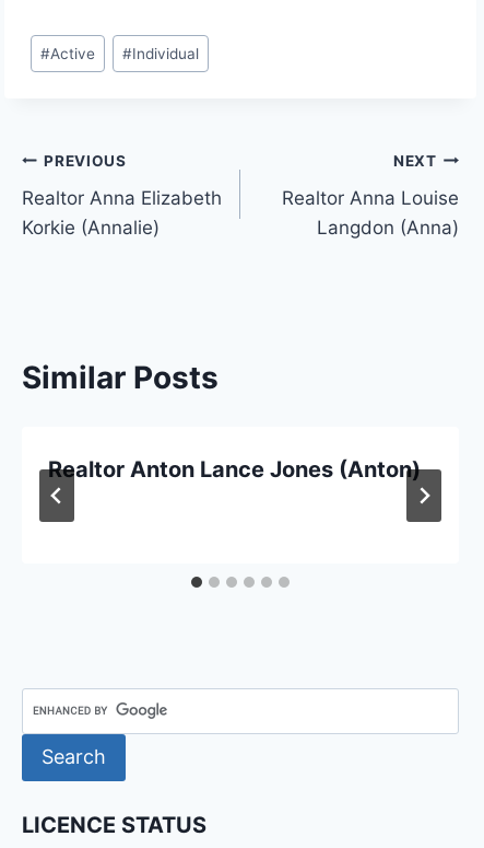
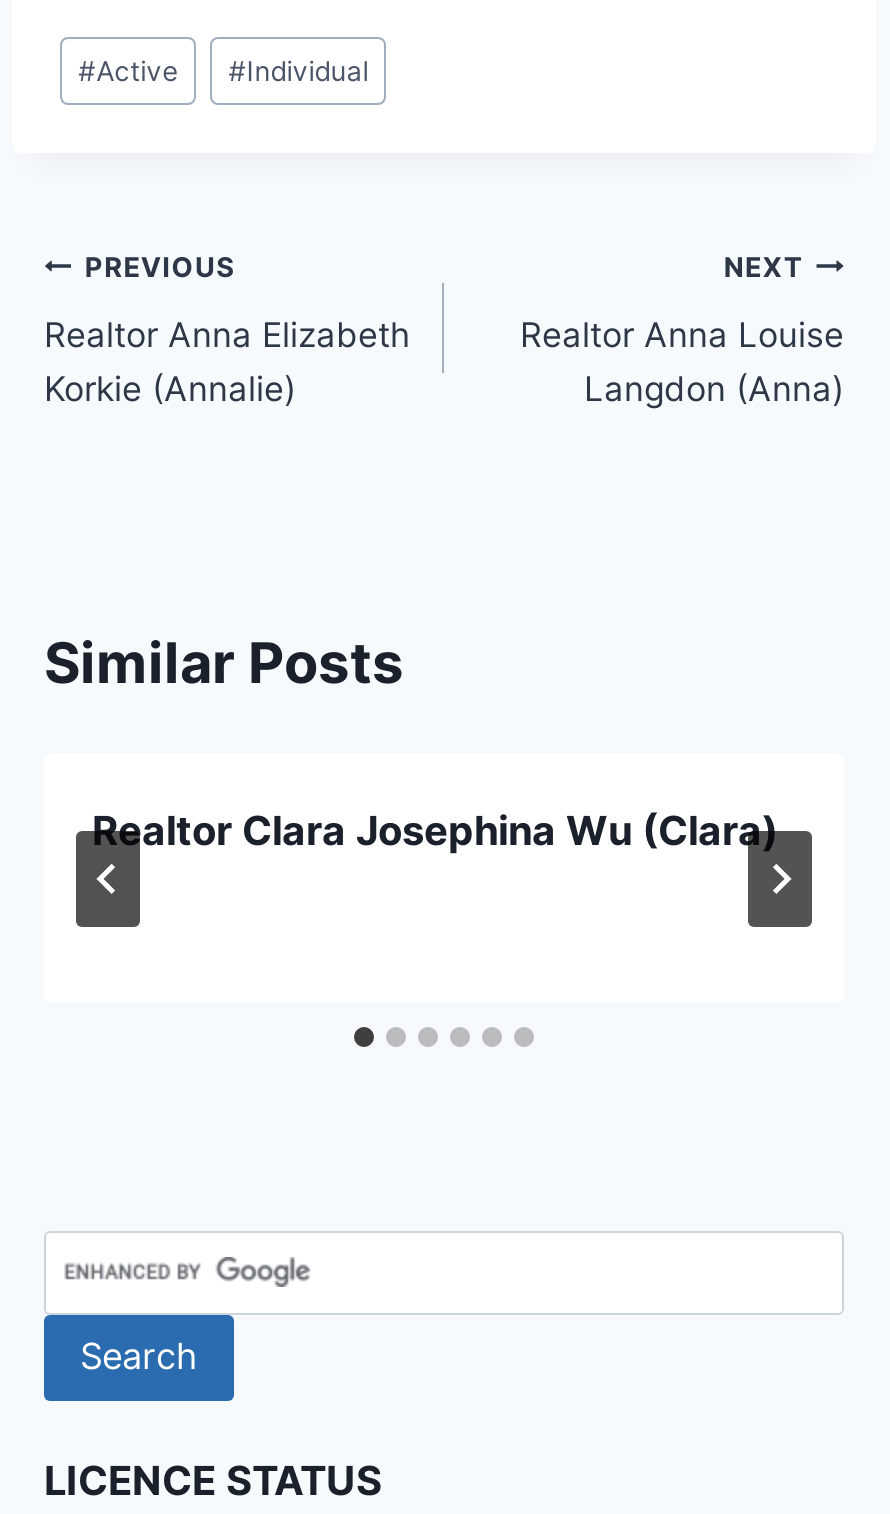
[48,456,421,483] Realtor Anton Lance Jones (Anton) -> [92,807,778,855] Realtor Clara Josephina Wu (Clara)

